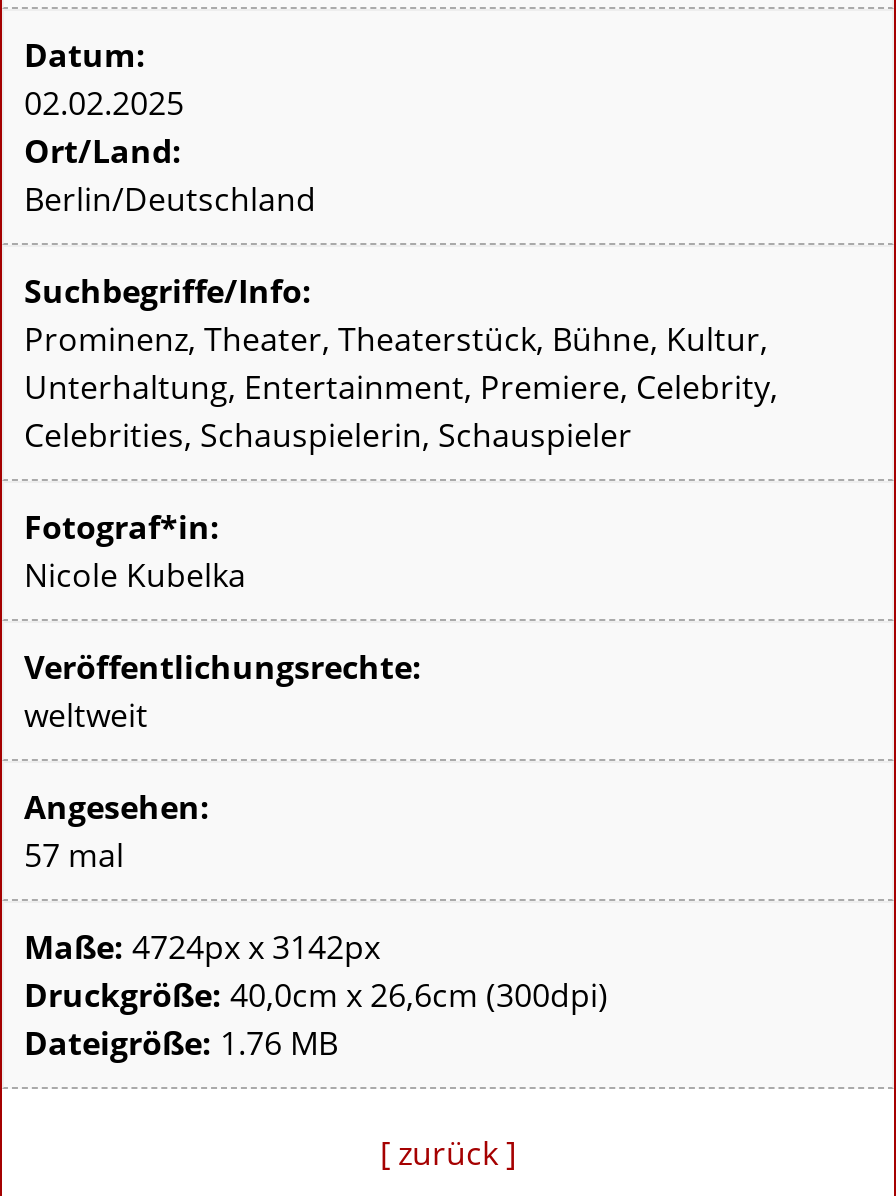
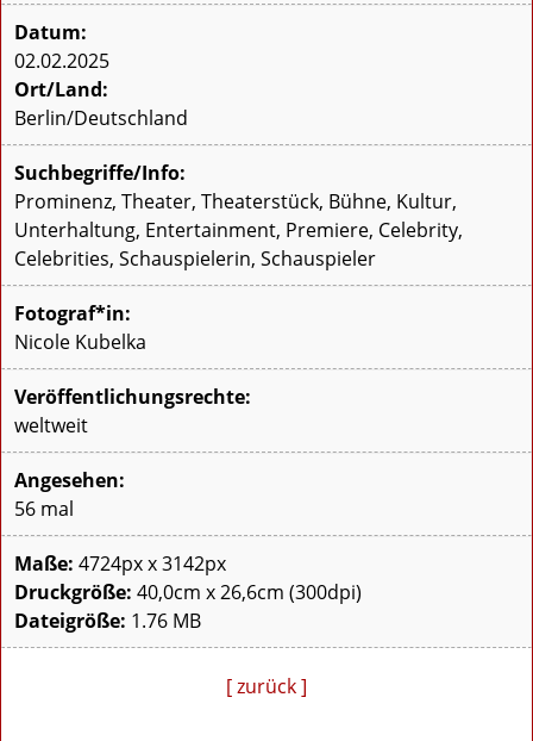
[24,833,124,877] 57 mal -> [14,496,74,522] 56 mal

